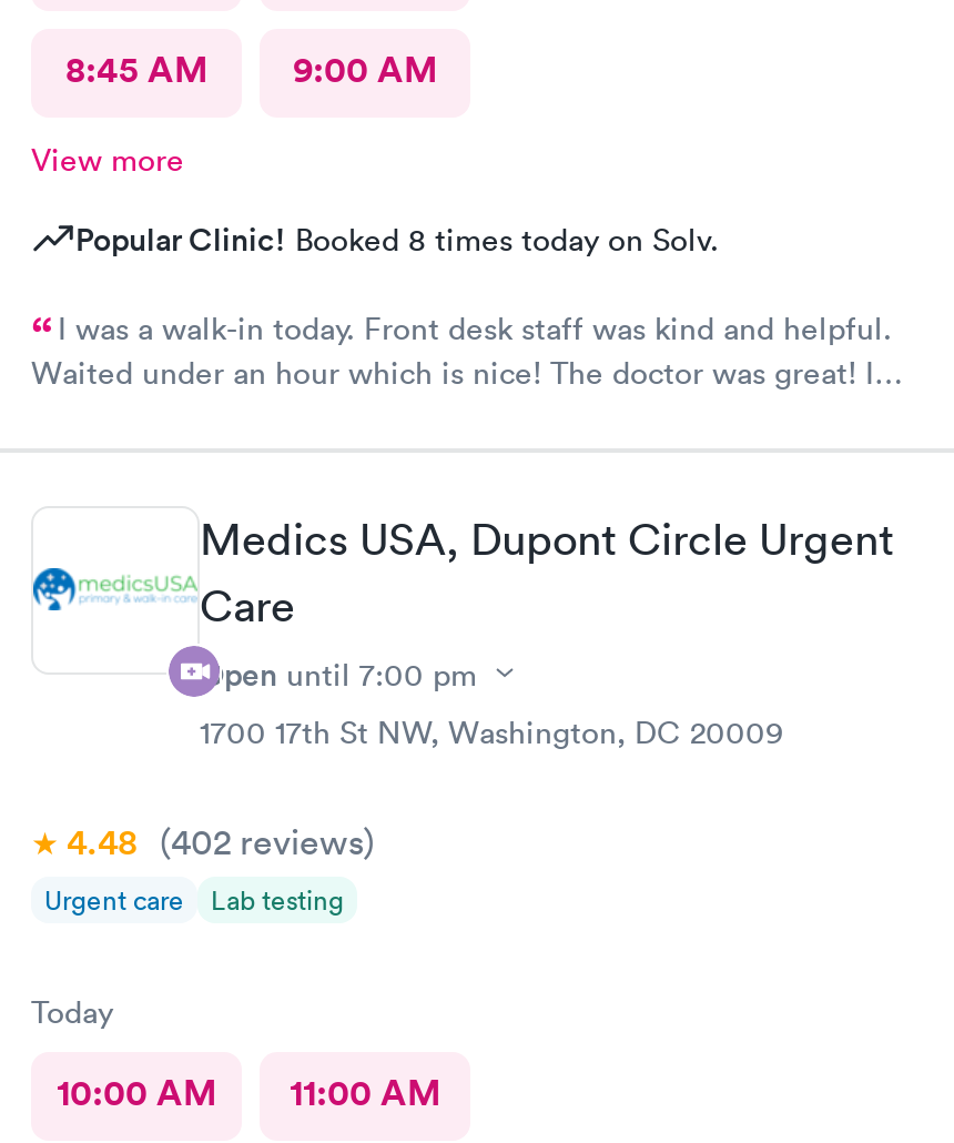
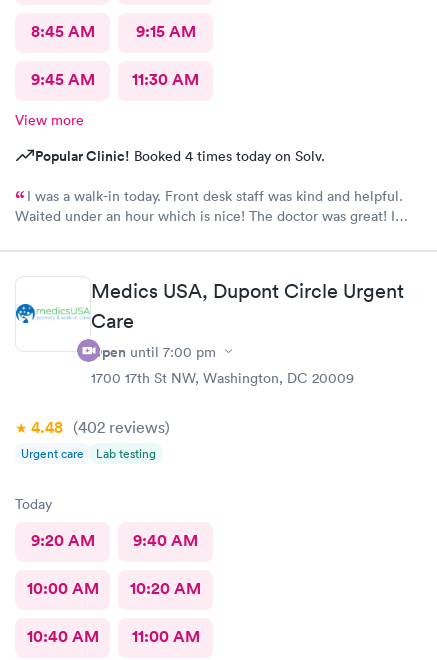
[293,47,437,93] 9:00 AM -> [30,21,199,90] 9:15 AM | 9:45 AM | 11:30 AM
[75,218,719,262] Popular Clinic! Booked 8 times today on Solv. -> [35,146,325,166] Popular Clinic! Booked 4 times today on Solv.
none -> [30,529,198,550] 9:20 AM | 9:40 AM
none -> [26,577,201,646] 10:20 AM | 10:40 AM

